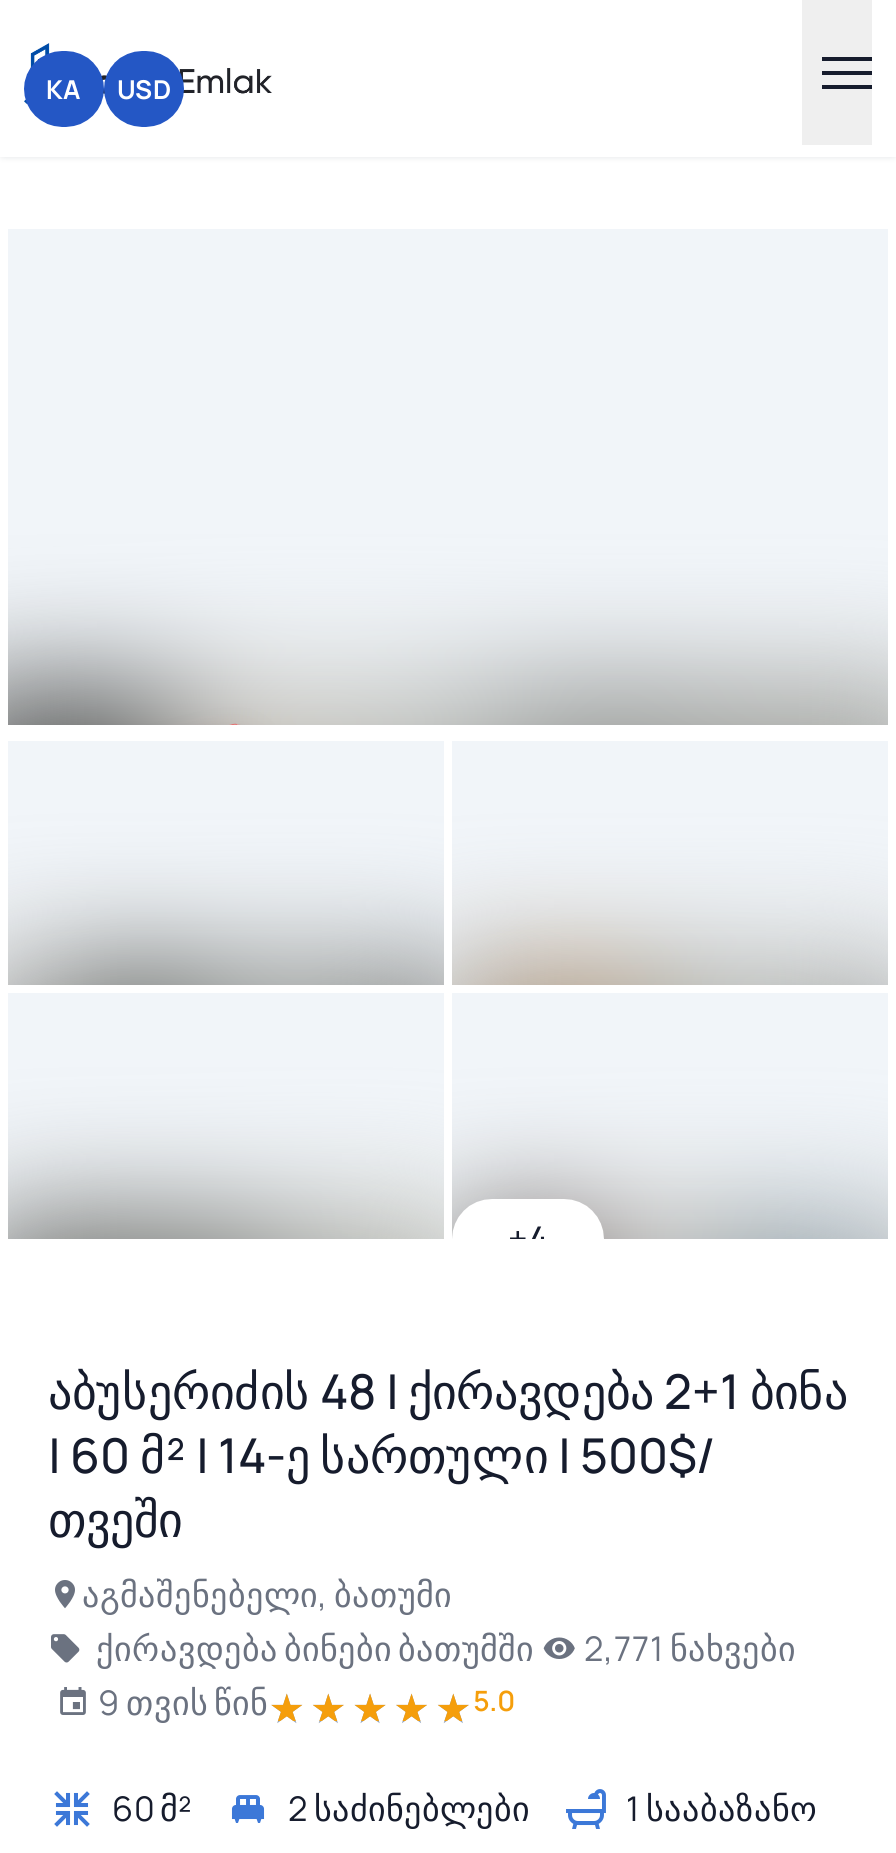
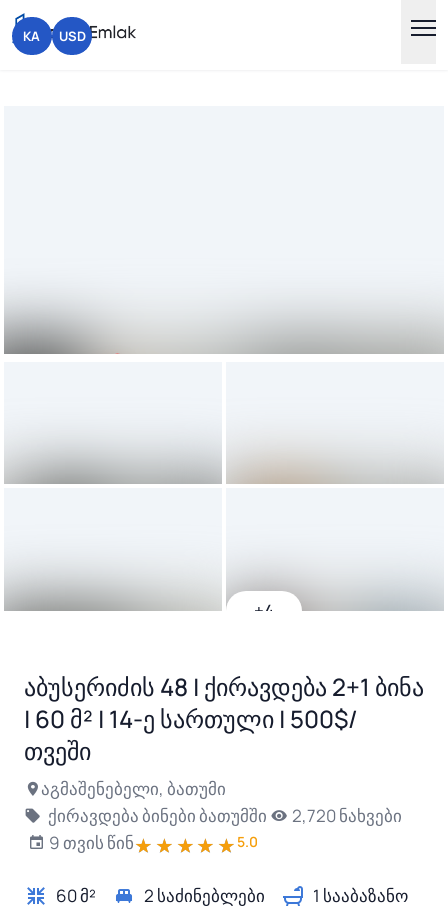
[90,1625,796,1671] ქირავდება ბინები ბათუმში 2,771 ნახვები -> [45,804,402,827] ქირავდება ბინები ბათუმში 2,720 ნახვები

